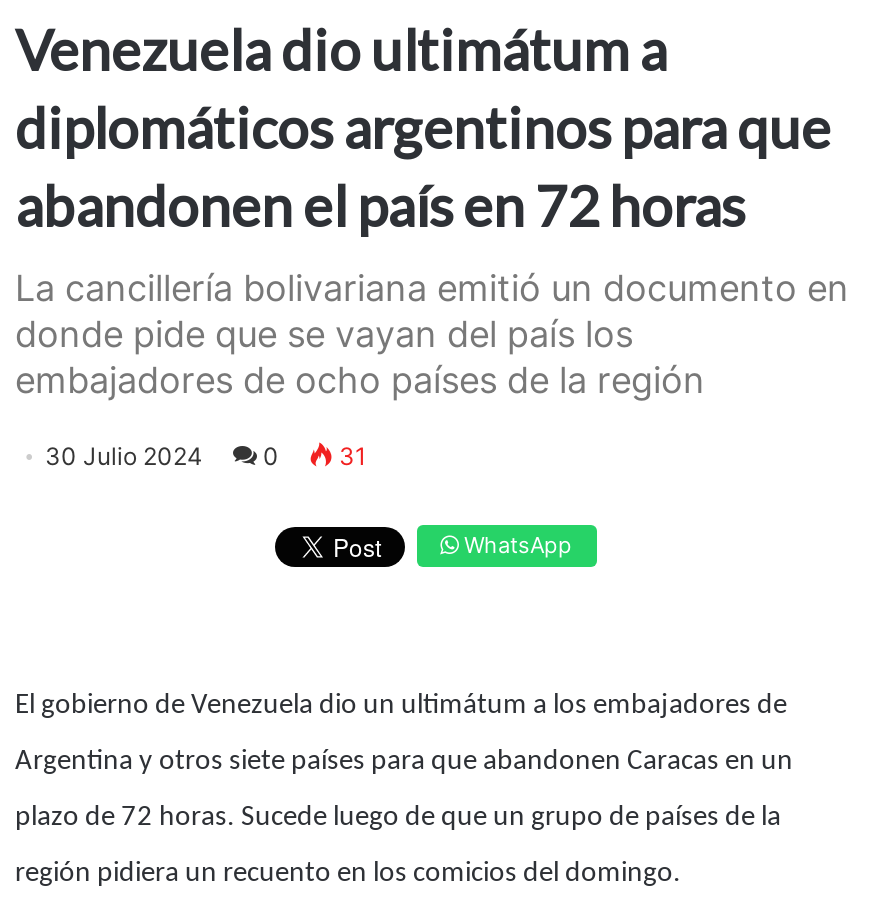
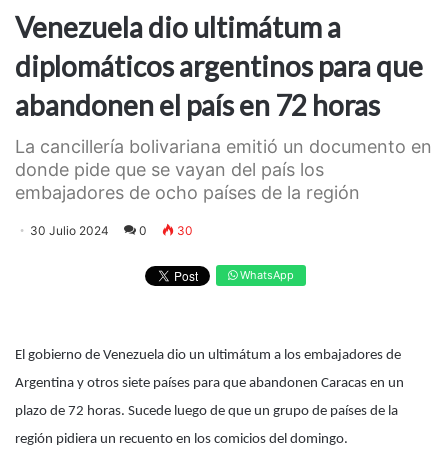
[45,442,367,472] 30 Julio 2024 0 31 -> [30,223,193,238] 30 Julio 2024 0 30

